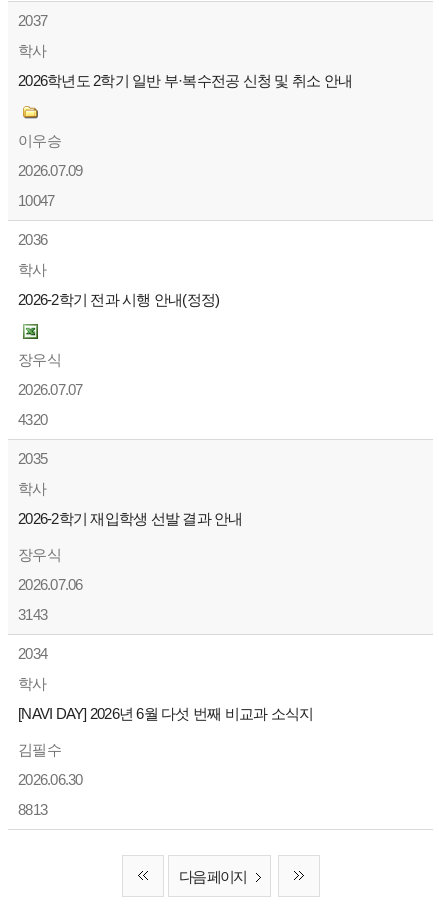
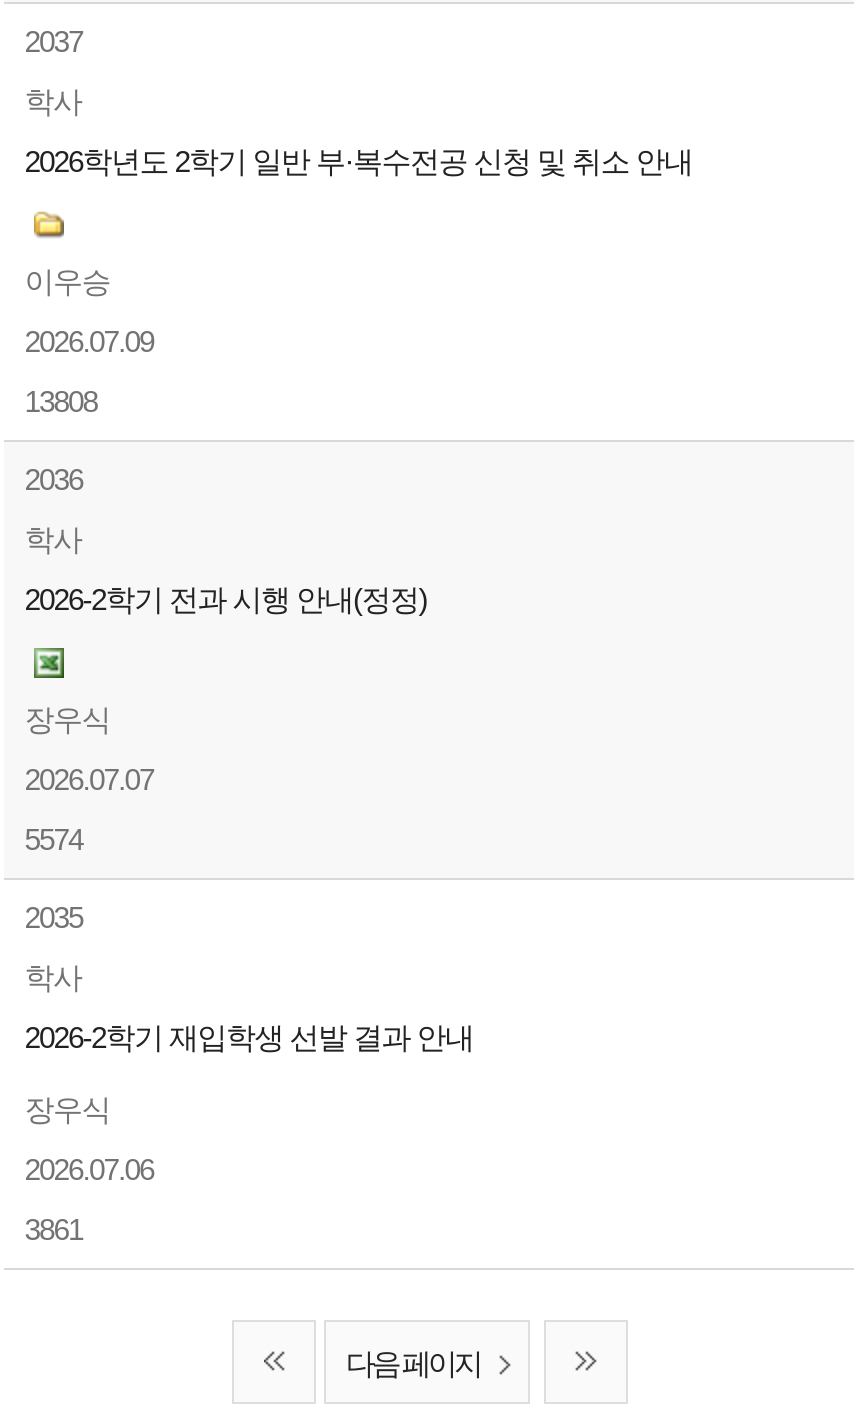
[18,192,54,209] 10047 -> [24,384,97,418] 13808
[18,411,47,428] 4320 -> [24,822,82,856] 5574
[18,606,313,818] 3143 | 2034 | 학사 | [NAVI DAY] 2026년 6월 다섯 번째 비교과 소식지 | 김필수 | 2026.06.30 | 8813 -> [24,1212,82,1246] 3861

